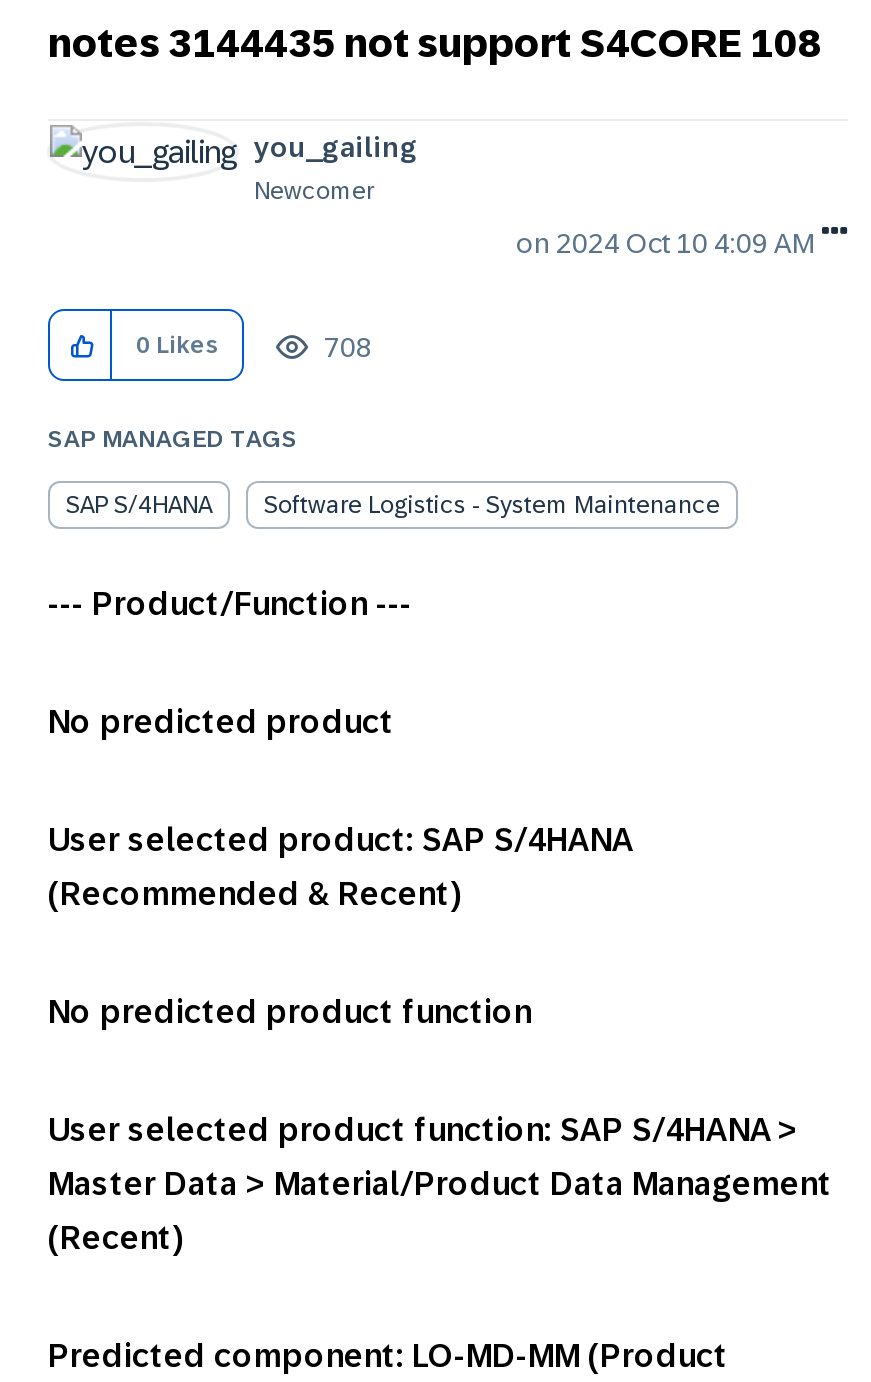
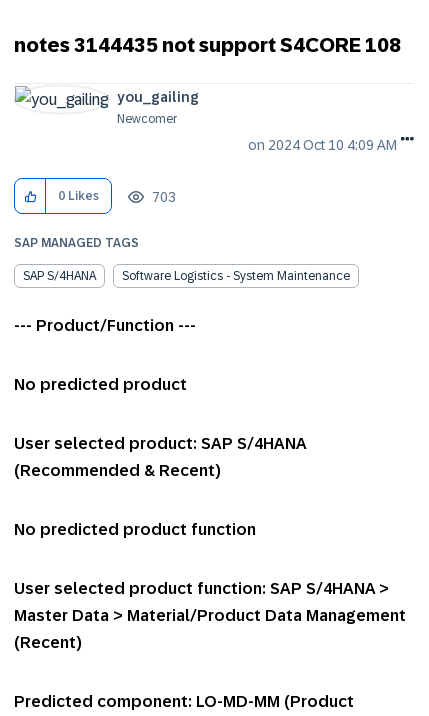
[324,331,372,363] 708 -> [152,189,176,205] 703

